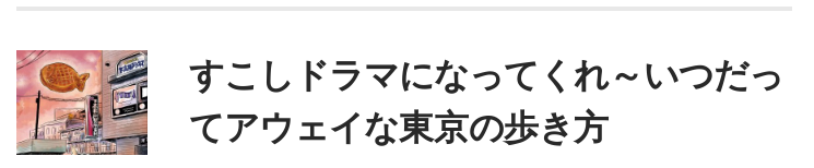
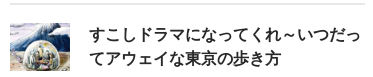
[14,48,150,157] [image] -> [9,22,70,72] [image]

